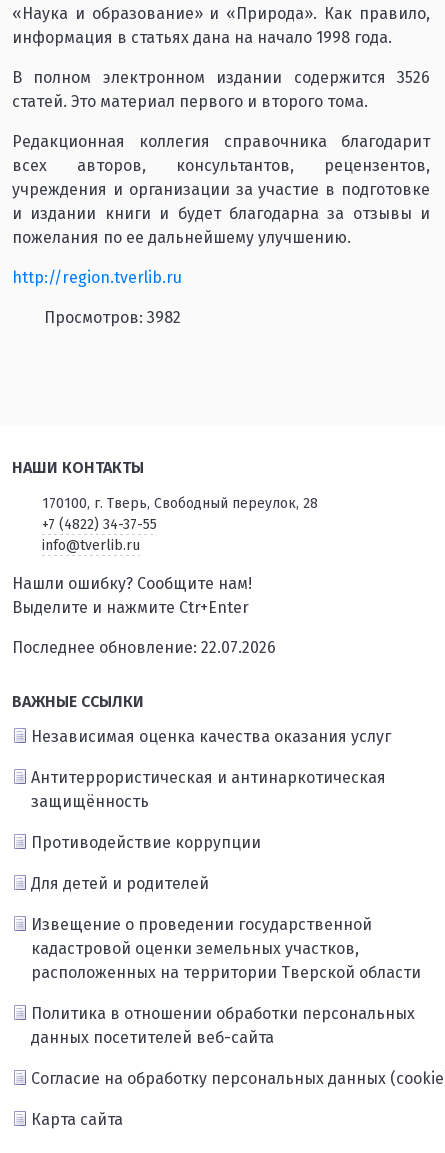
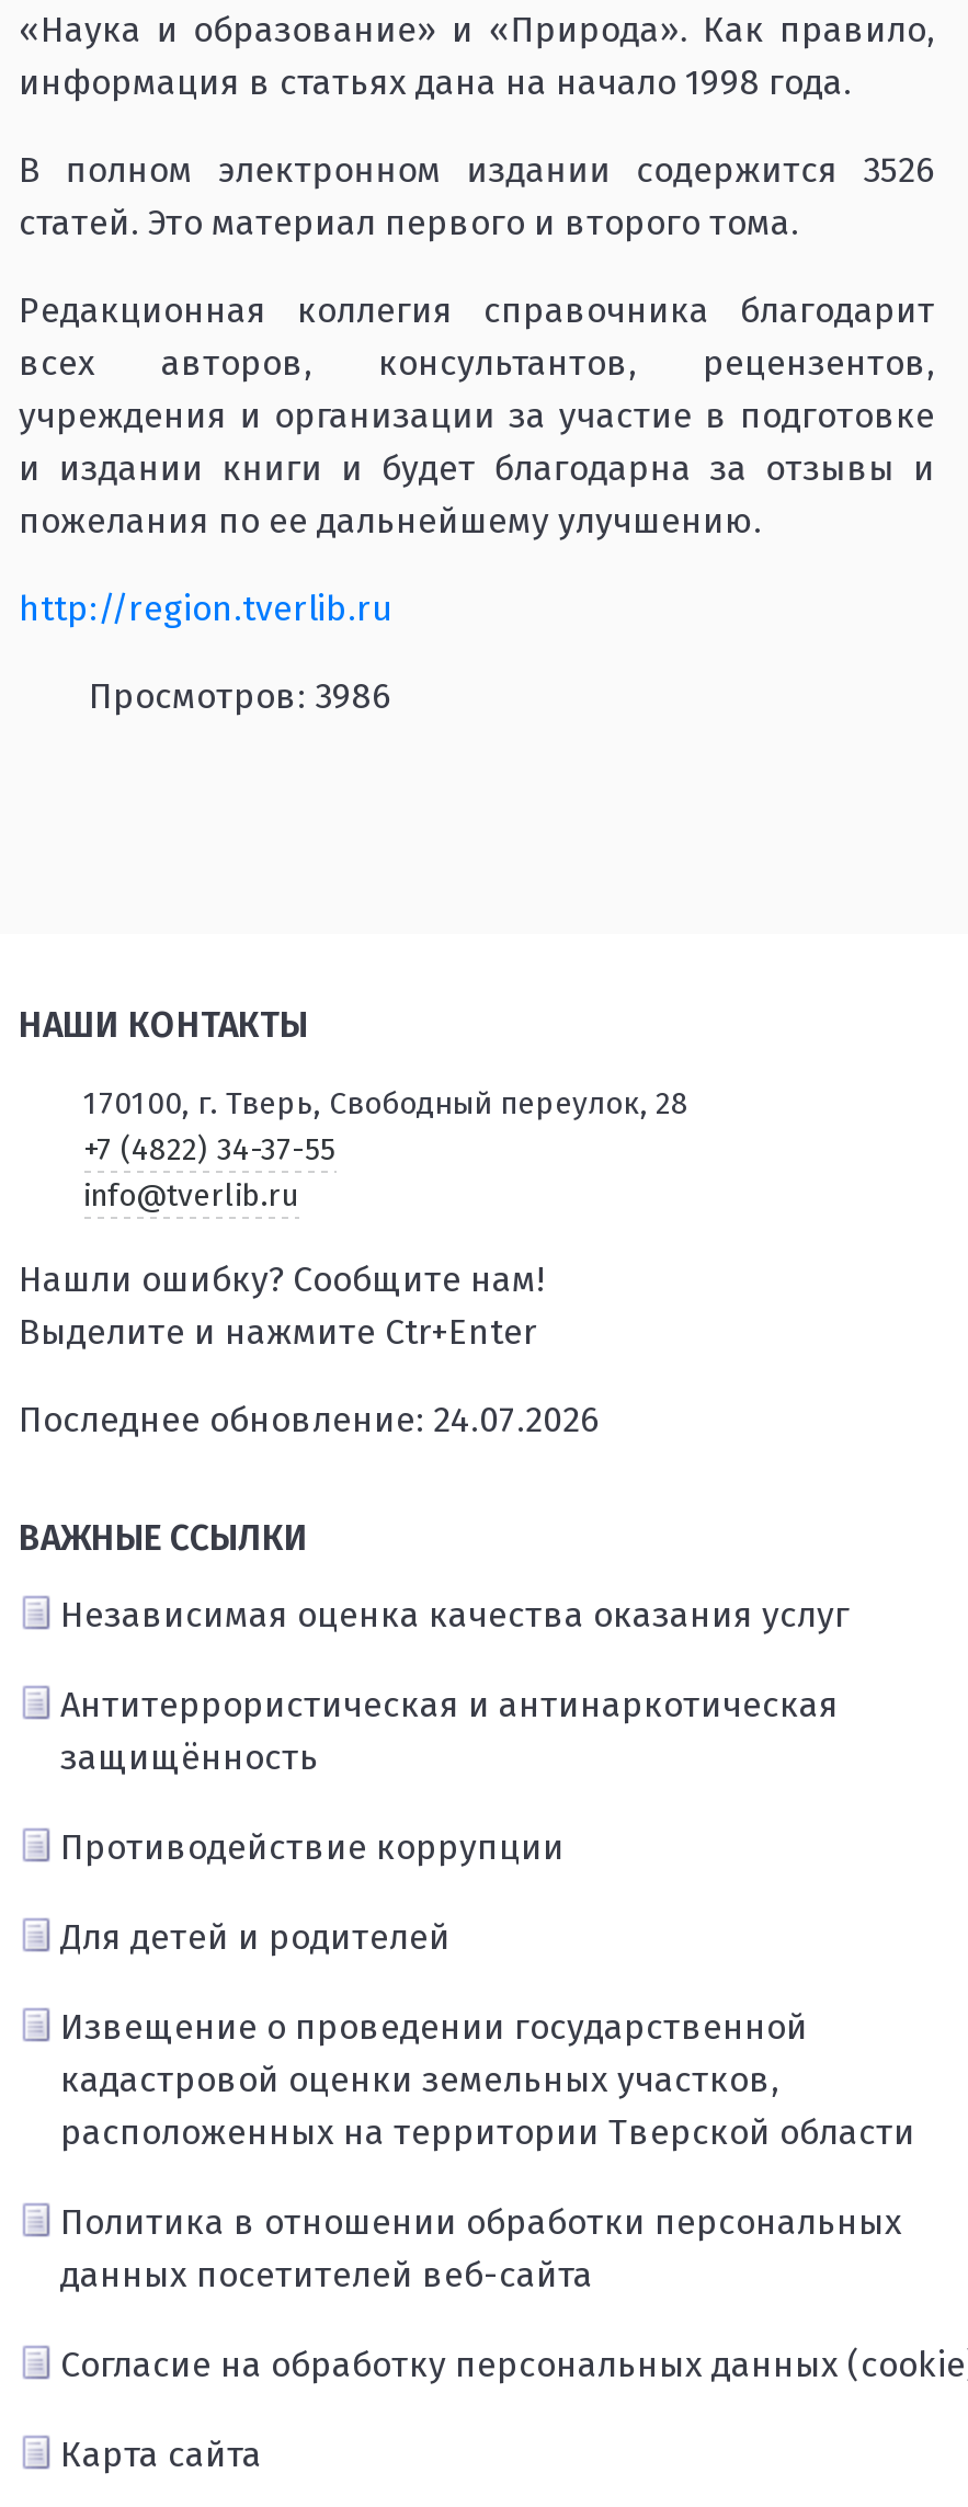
[40,308,181,327] Просмотров: 3982 -> [80,675,391,717] Просмотров: 3986
[12,638,276,657] Последнее обновление: 22.07.2026 -> [19,1399,600,1441] Последнее обновление: 24.07.2026

